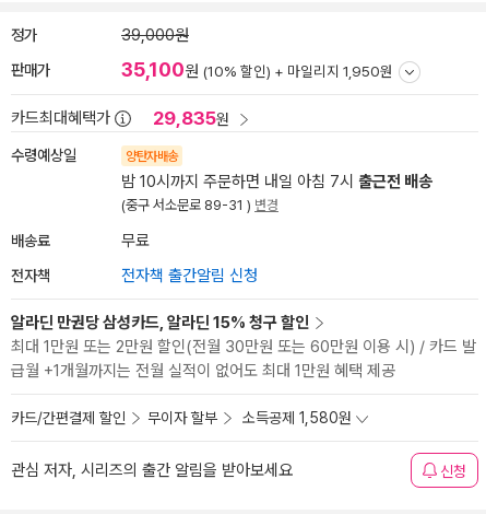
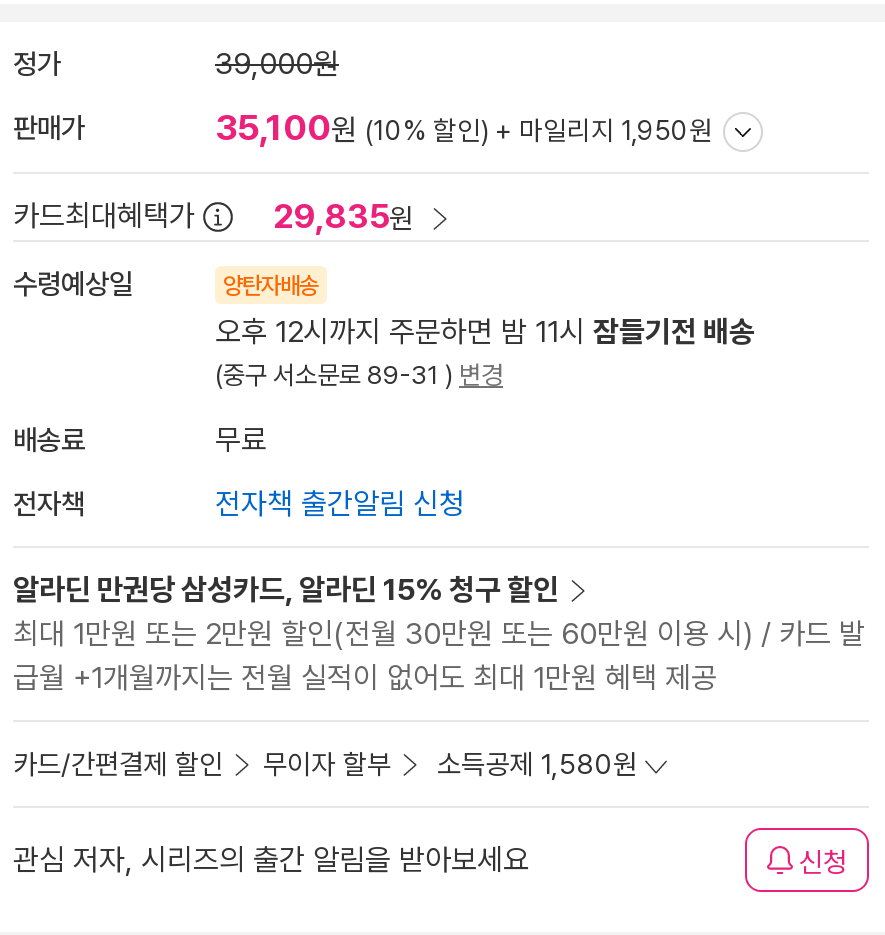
[121,172,432,191] 밤 10시까지 주문하면 내일 아침 7시 출근전 배송 -> [215,314,755,350] 오후 12시까지 주문하면 밤 11시 잠들기전 배송

